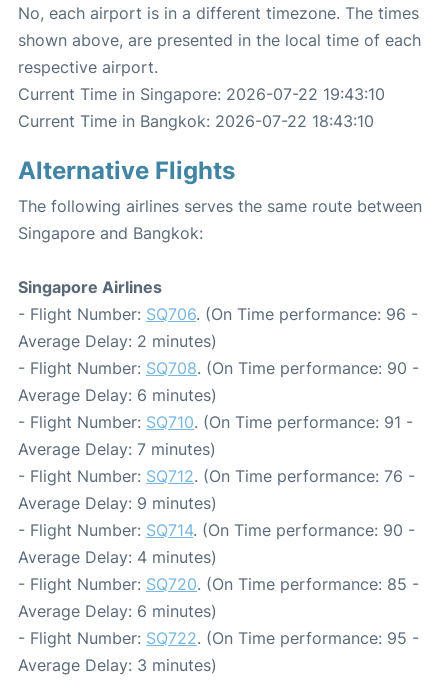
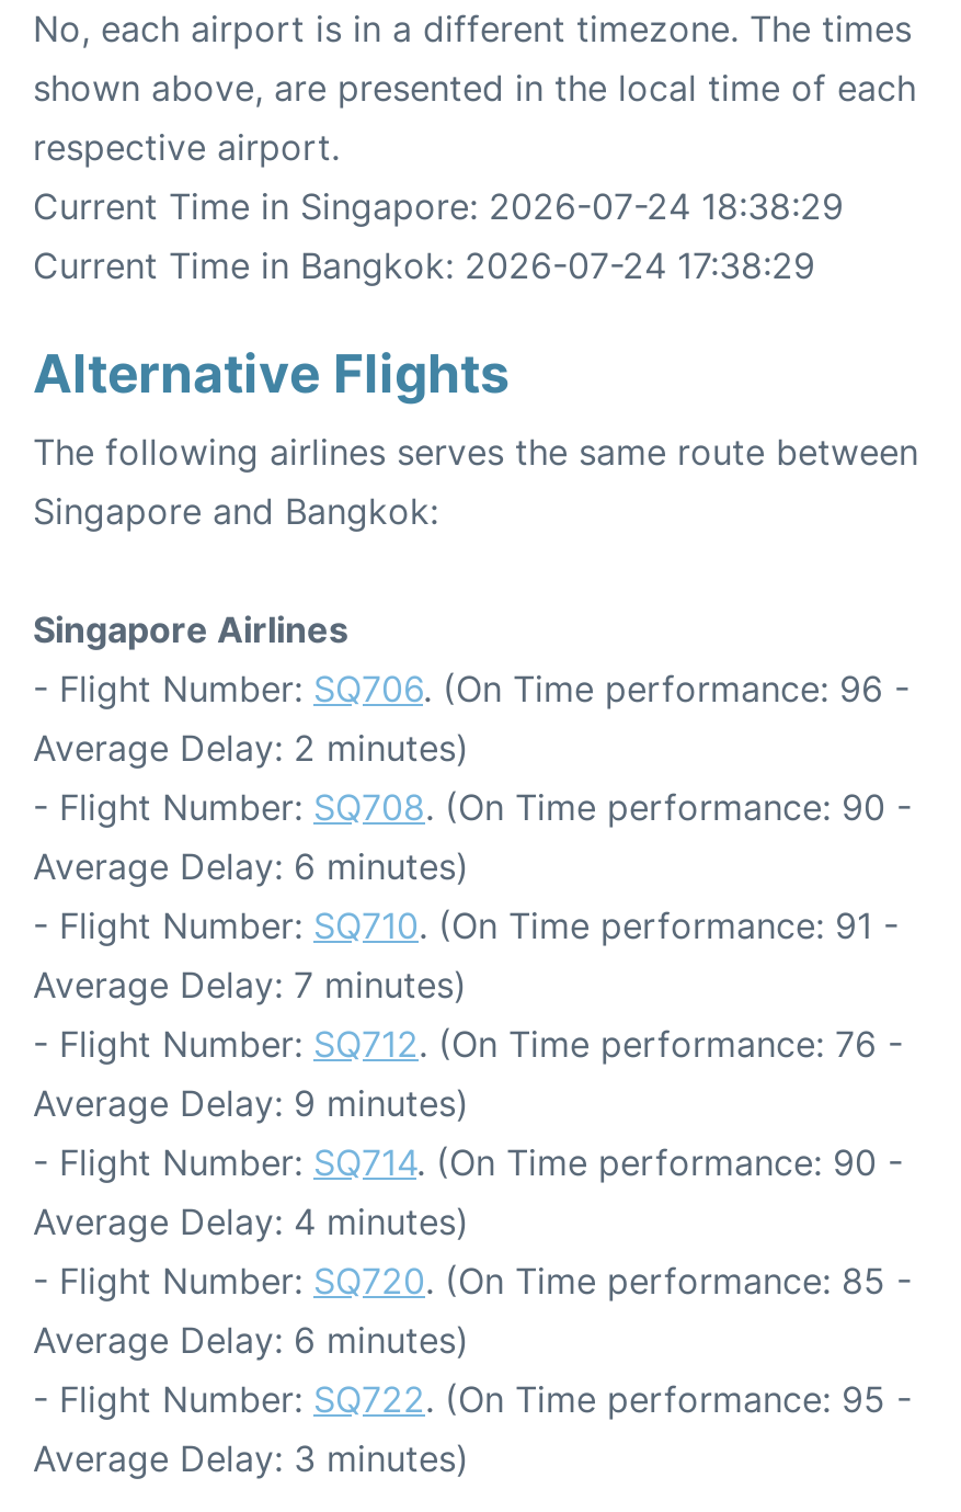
[18,84,385,104] Current Time in Singapore: 2026-07-22 19:43:10 -> [33,185,844,229] Current Time in Singapore: 2026-07-24 18:38:29
[18,111,374,131] Current Time in Bangkok: 2026-07-22 18:43:10 -> [33,244,815,288] Current Time in Bangkok: 2026-07-24 17:38:29

